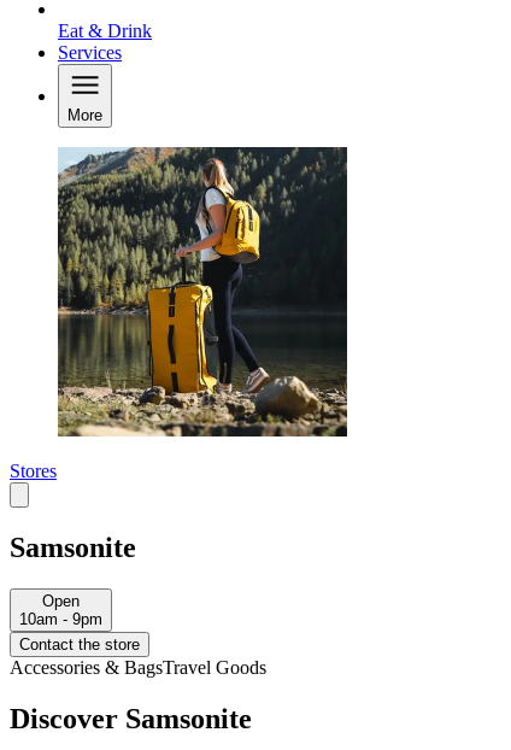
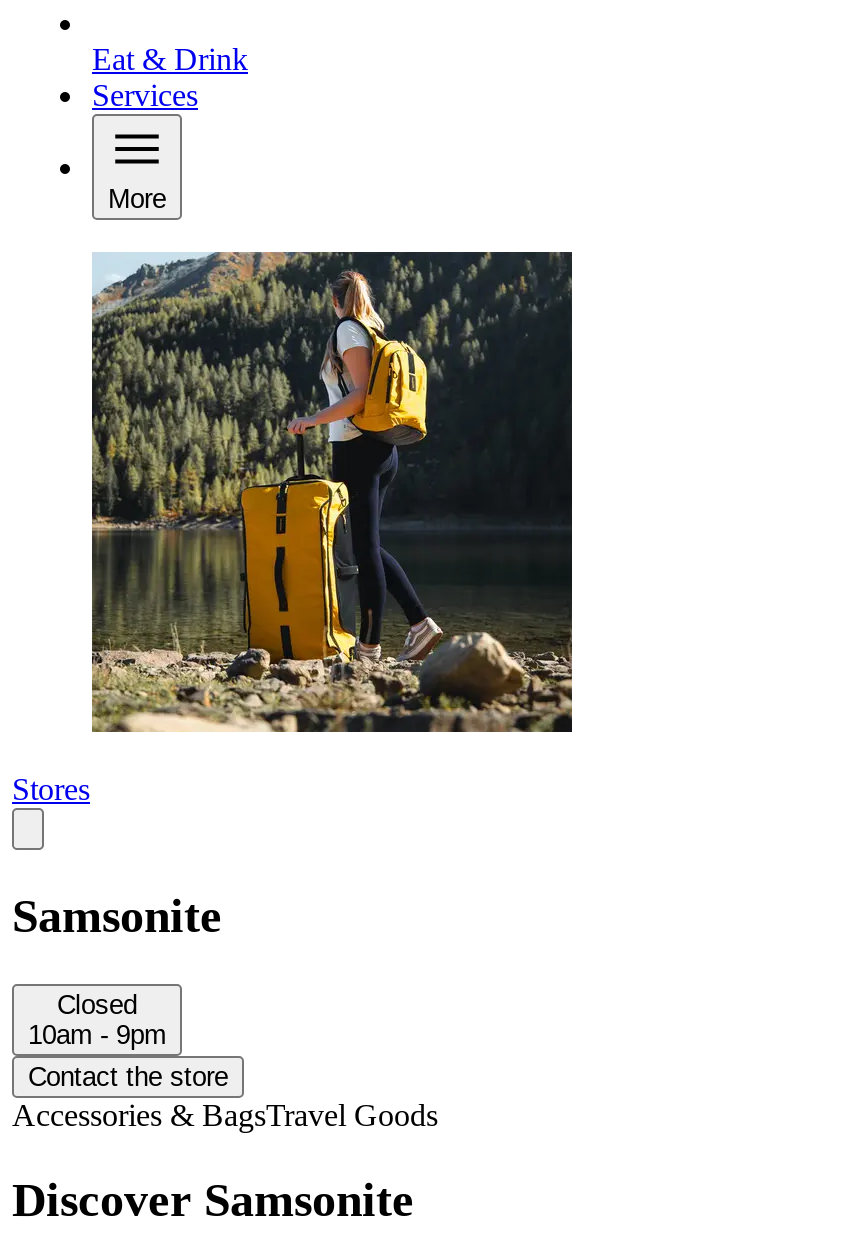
[42,592,80,610] Open -> [57,990,137,1020] Closed

